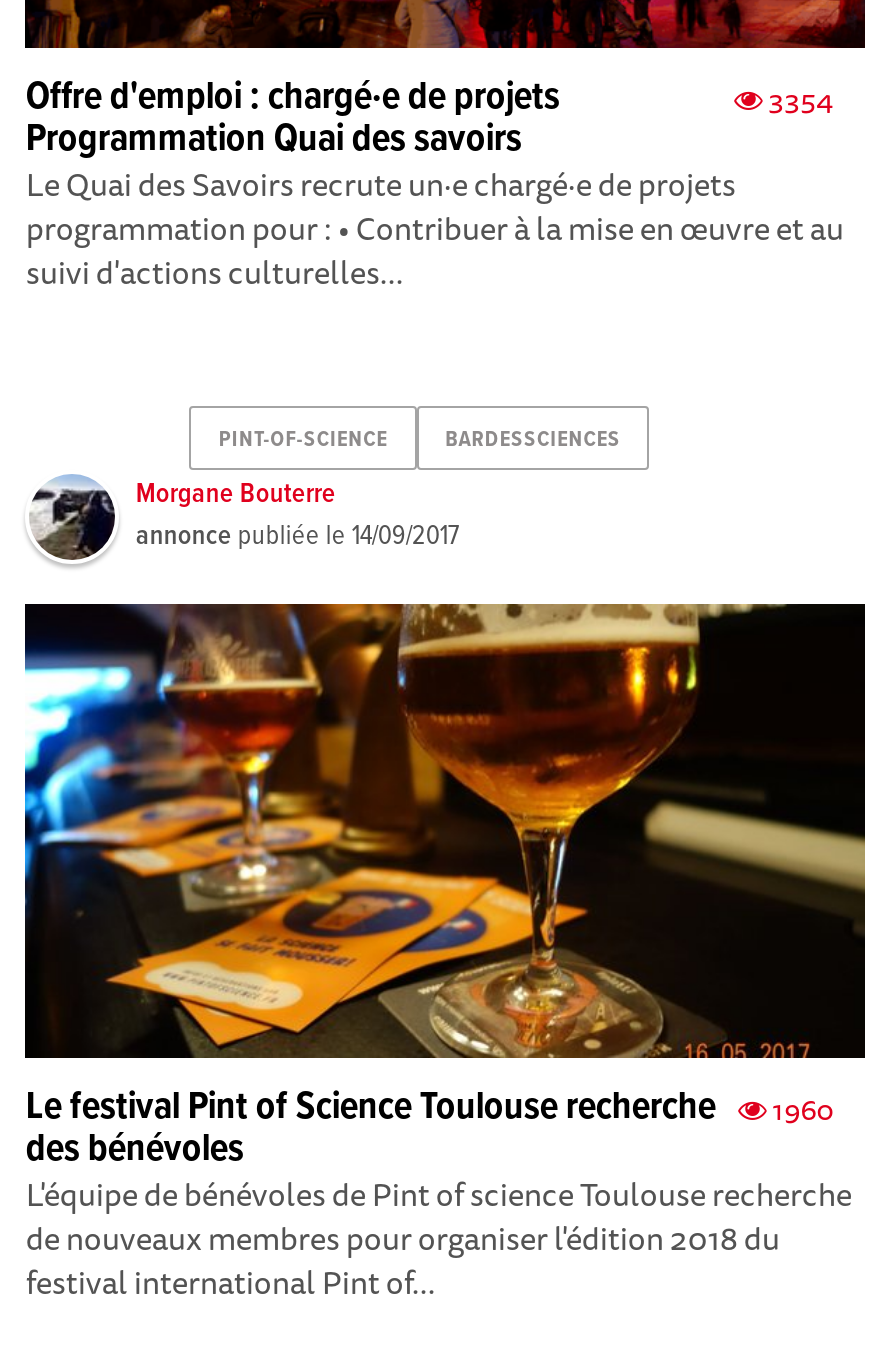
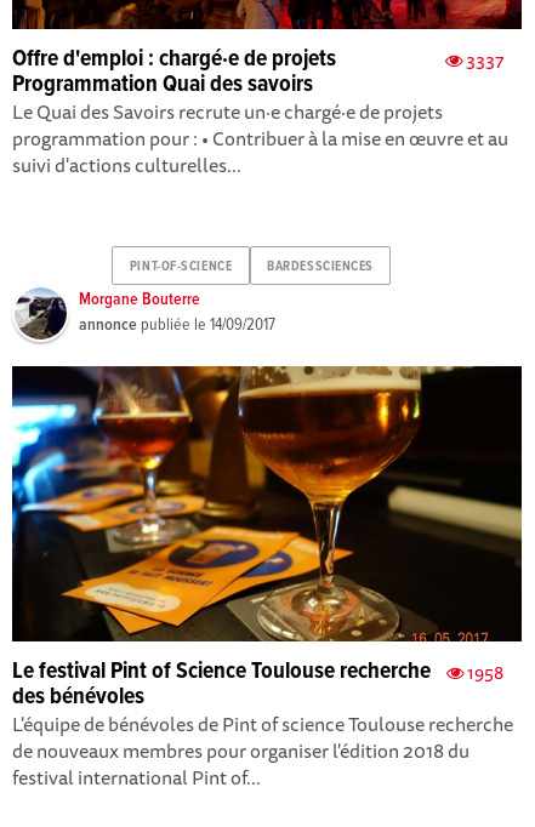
[762,76,834,122] 3354 -> [462,46,503,74] 3337
[26,1082,834,1134] Le festival Pint of Science Toulouse recherche 1960 -> [13,656,503,688] Le festival Pint of Science Toulouse recherche 1958

